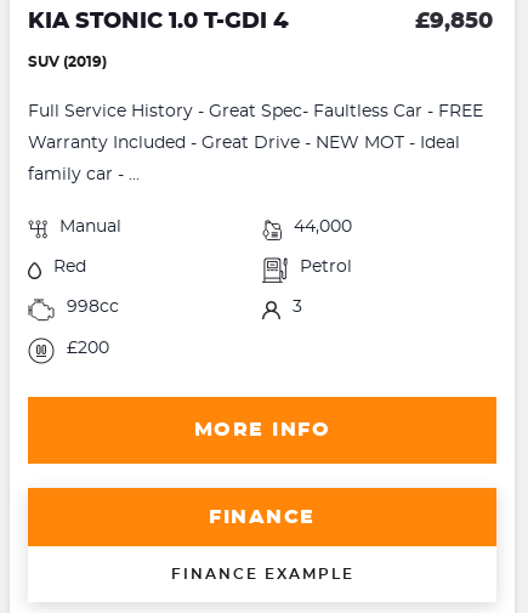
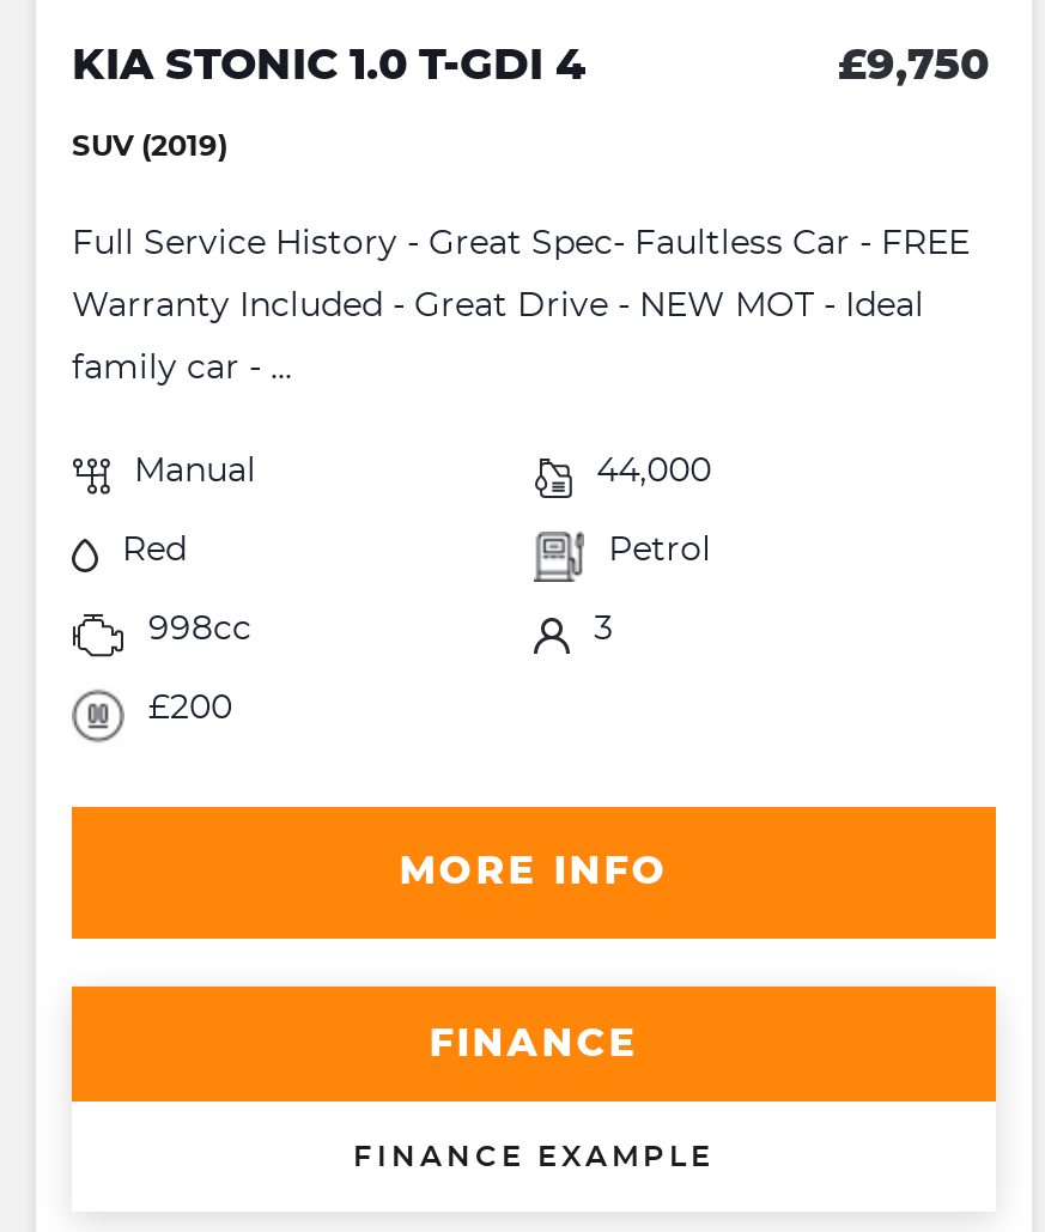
[415,11,493,33] £9,850 -> [838,45,989,88] £9,750

